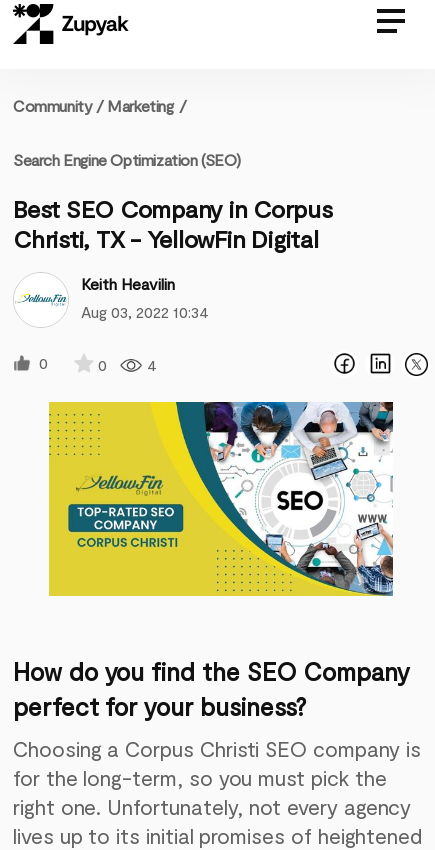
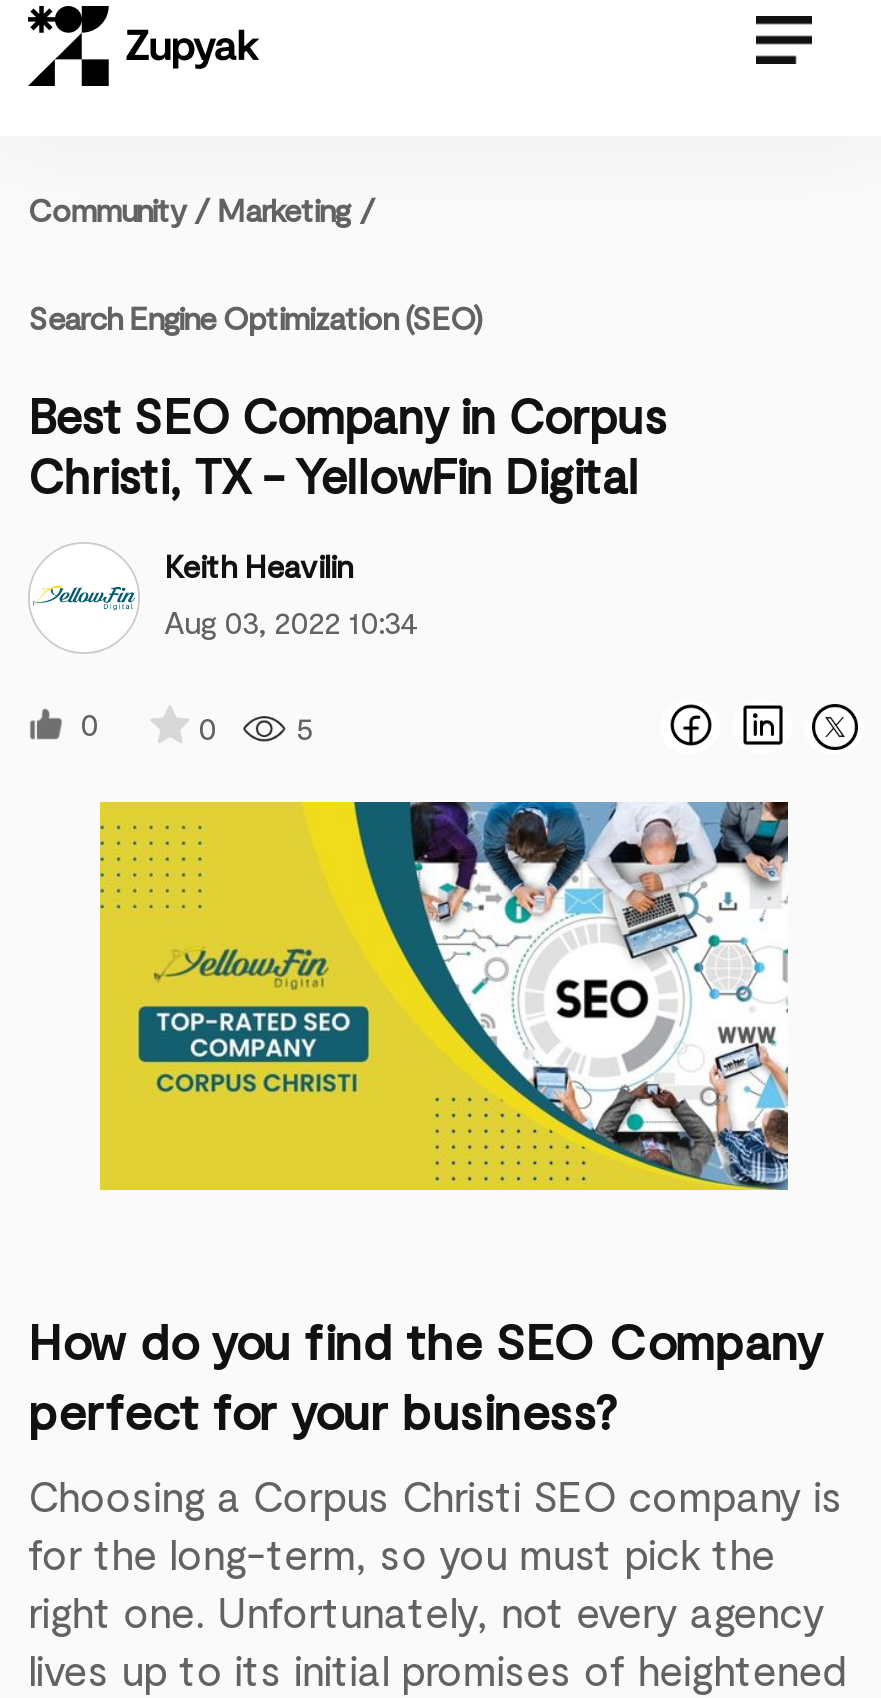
[147,354,157,373] 4 -> [296,707,314,745] 5

